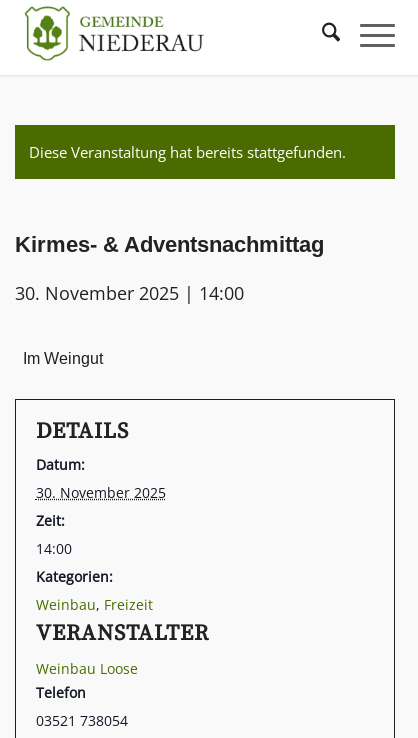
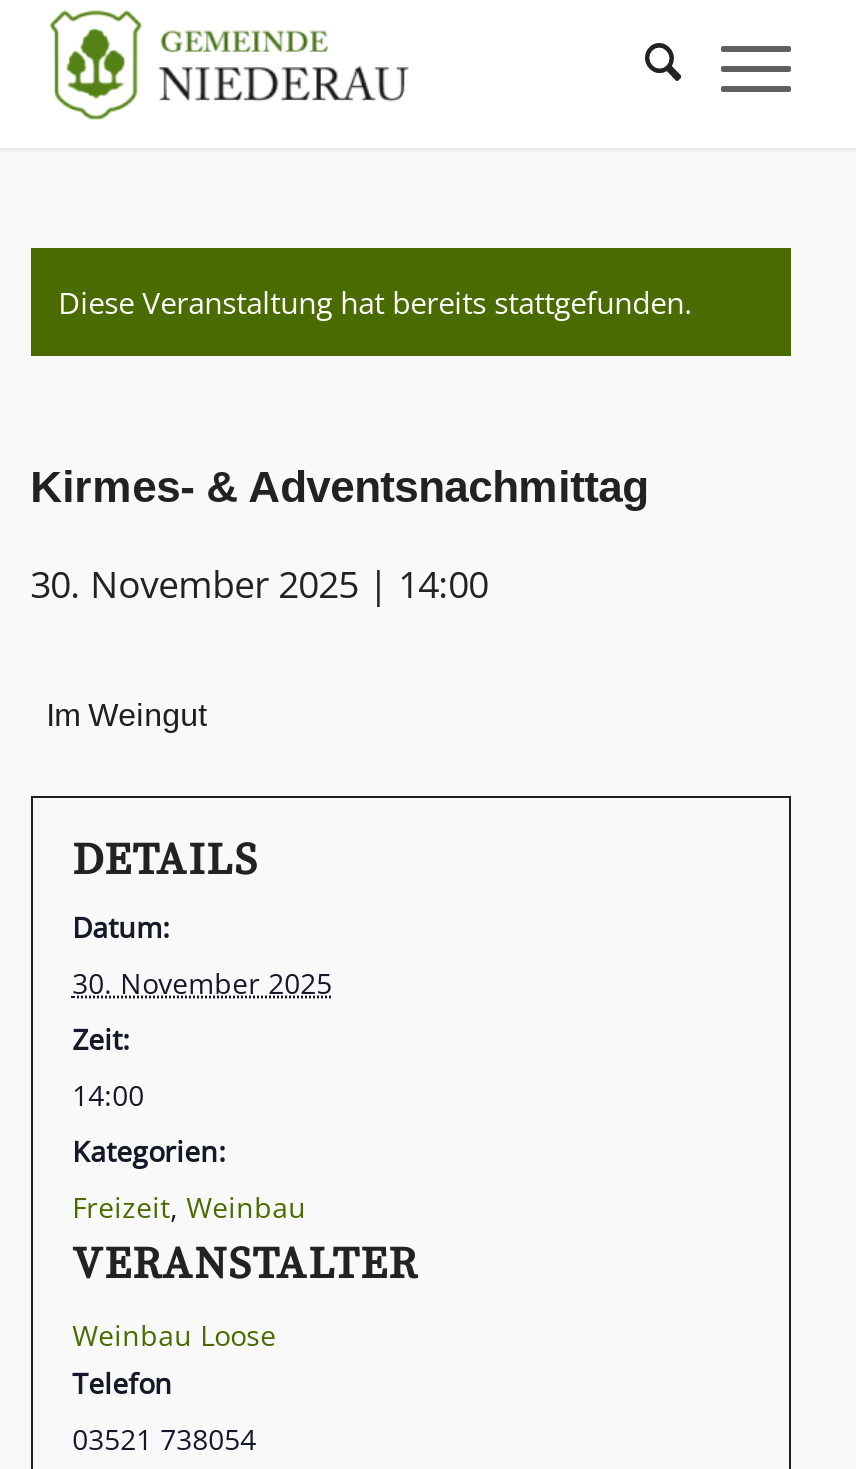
[36,595,153,614] Weinbau, Freizeit -> [72,1188,306,1226] Freizeit, Weinbau

